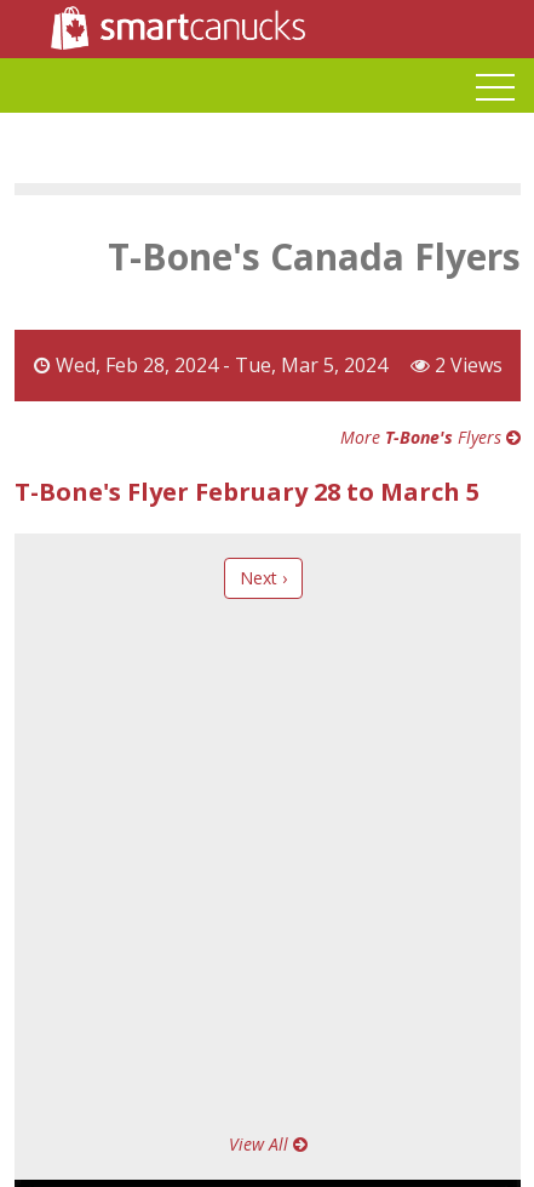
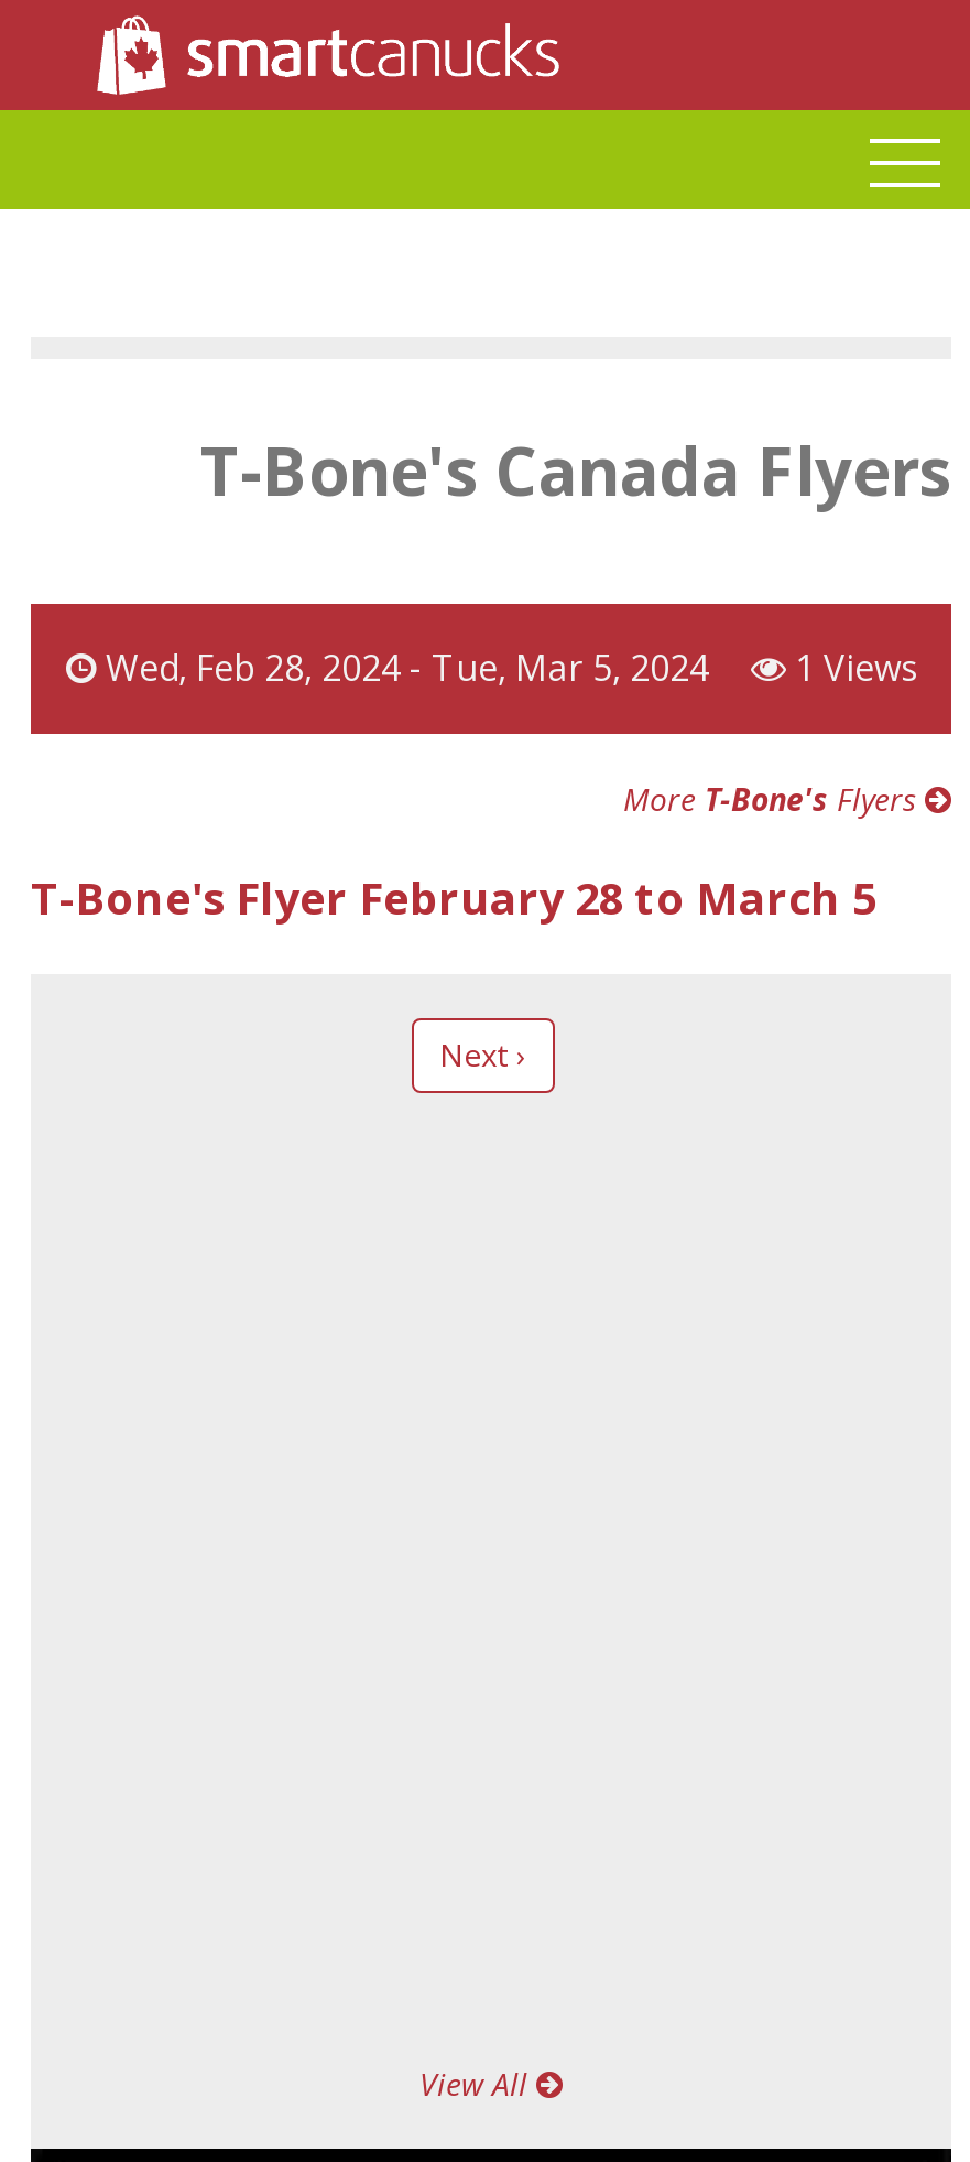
[51,352,503,378] Wed, Feb 28, 2024 - Tue, Mar 5, 2024 2 Views -> [97,644,918,692] Wed, Feb 28, 2024 - Tue, Mar 5, 2024 1 Views

